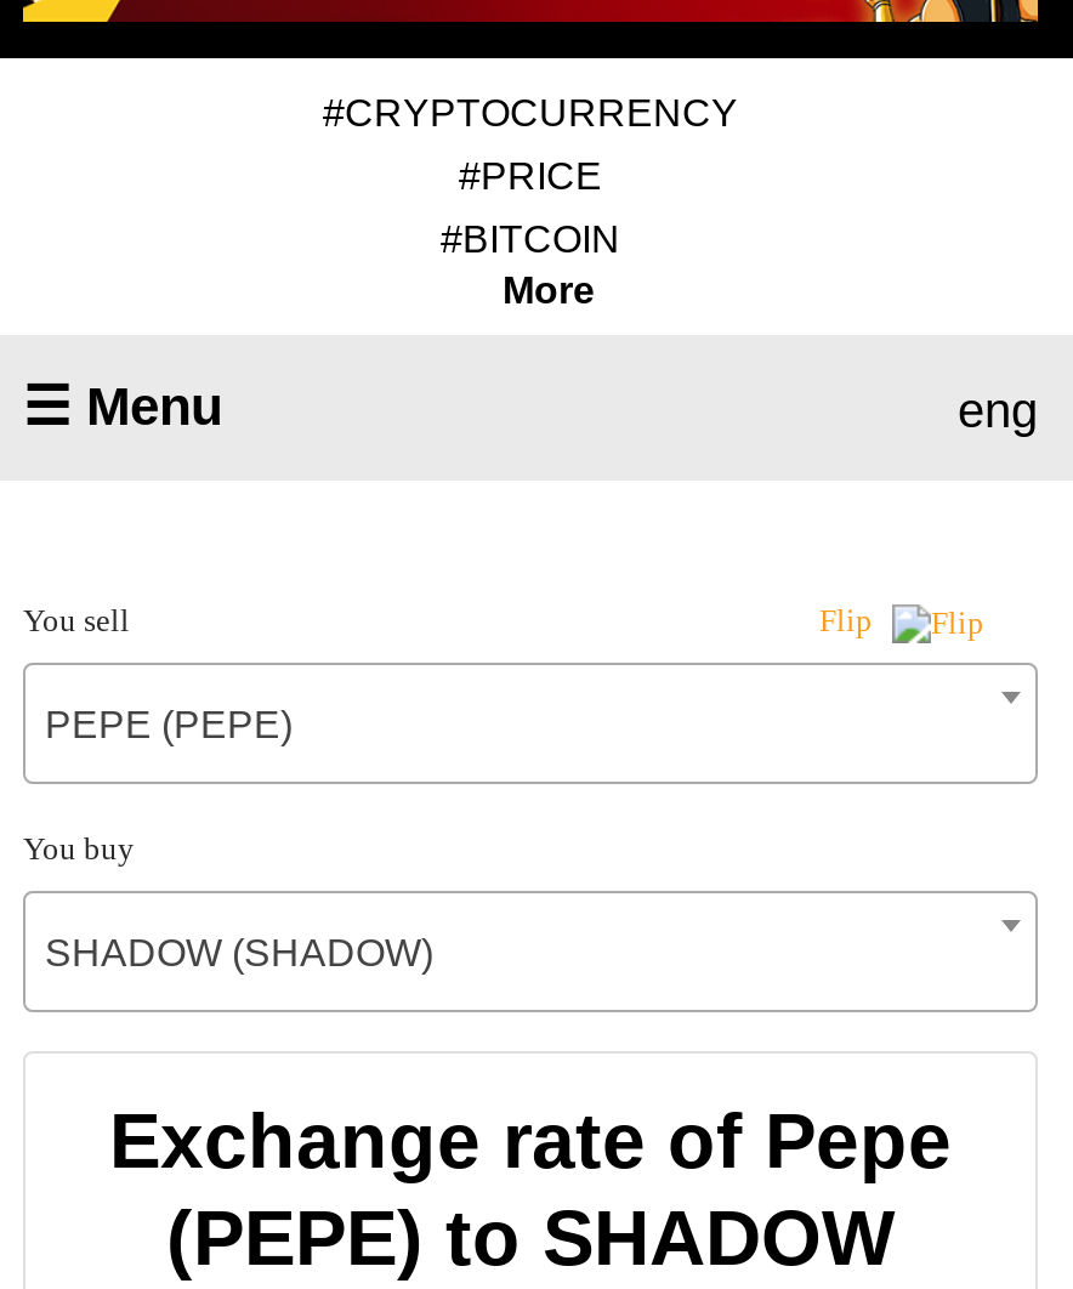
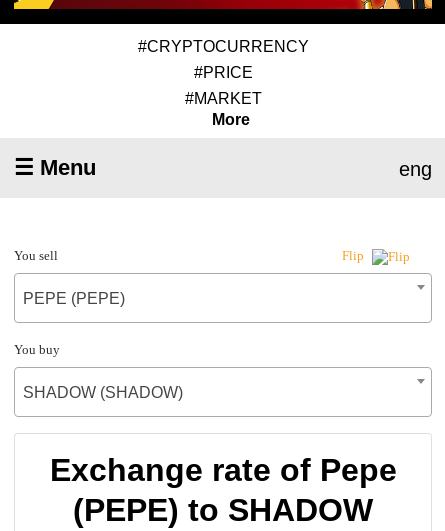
[441,218,620,259] #BITCOIN -> [184,90,261,107] #MARKET

